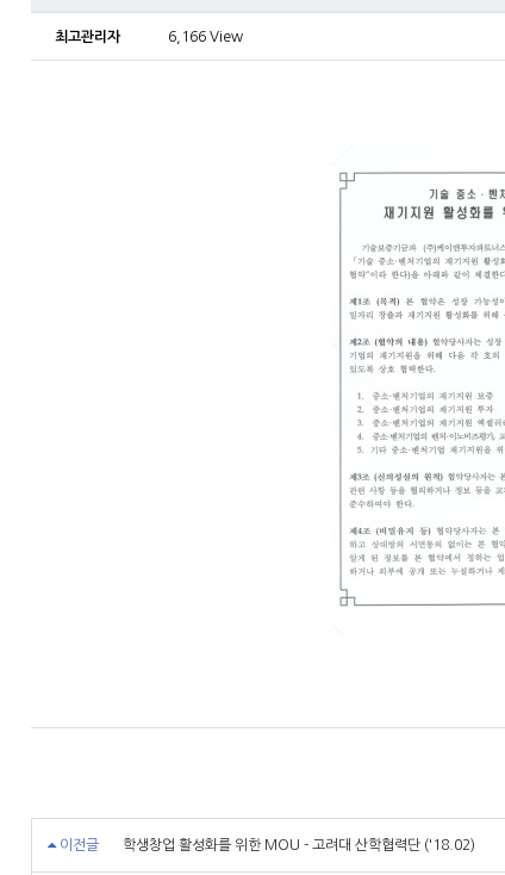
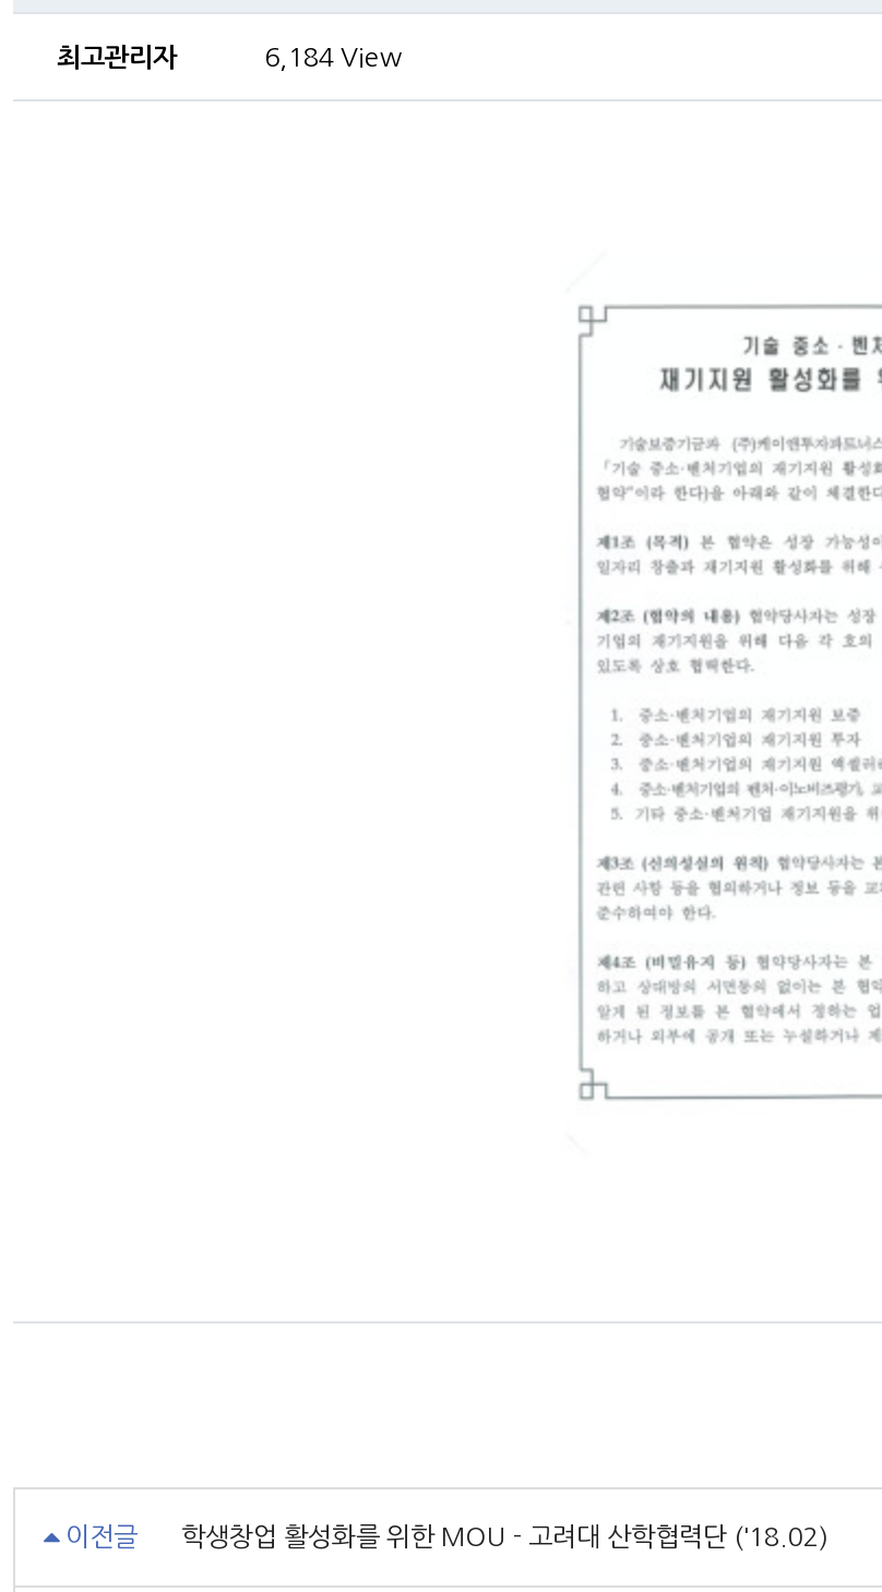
[168,30,243,44] 6,166 View -> [264,45,402,71] 6,184 View

